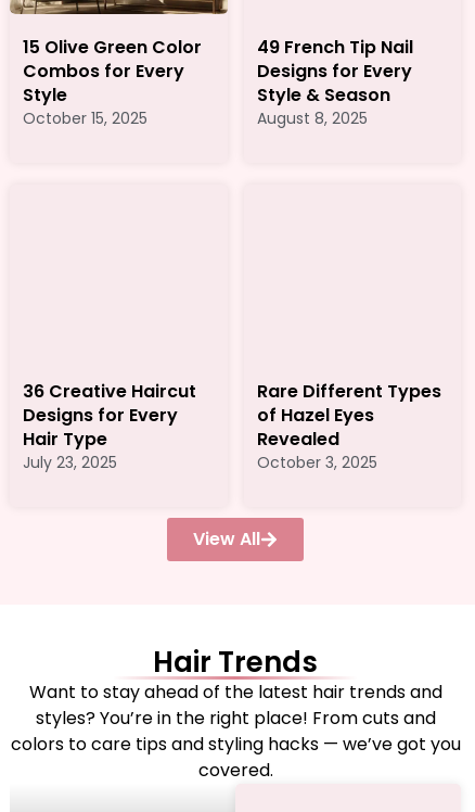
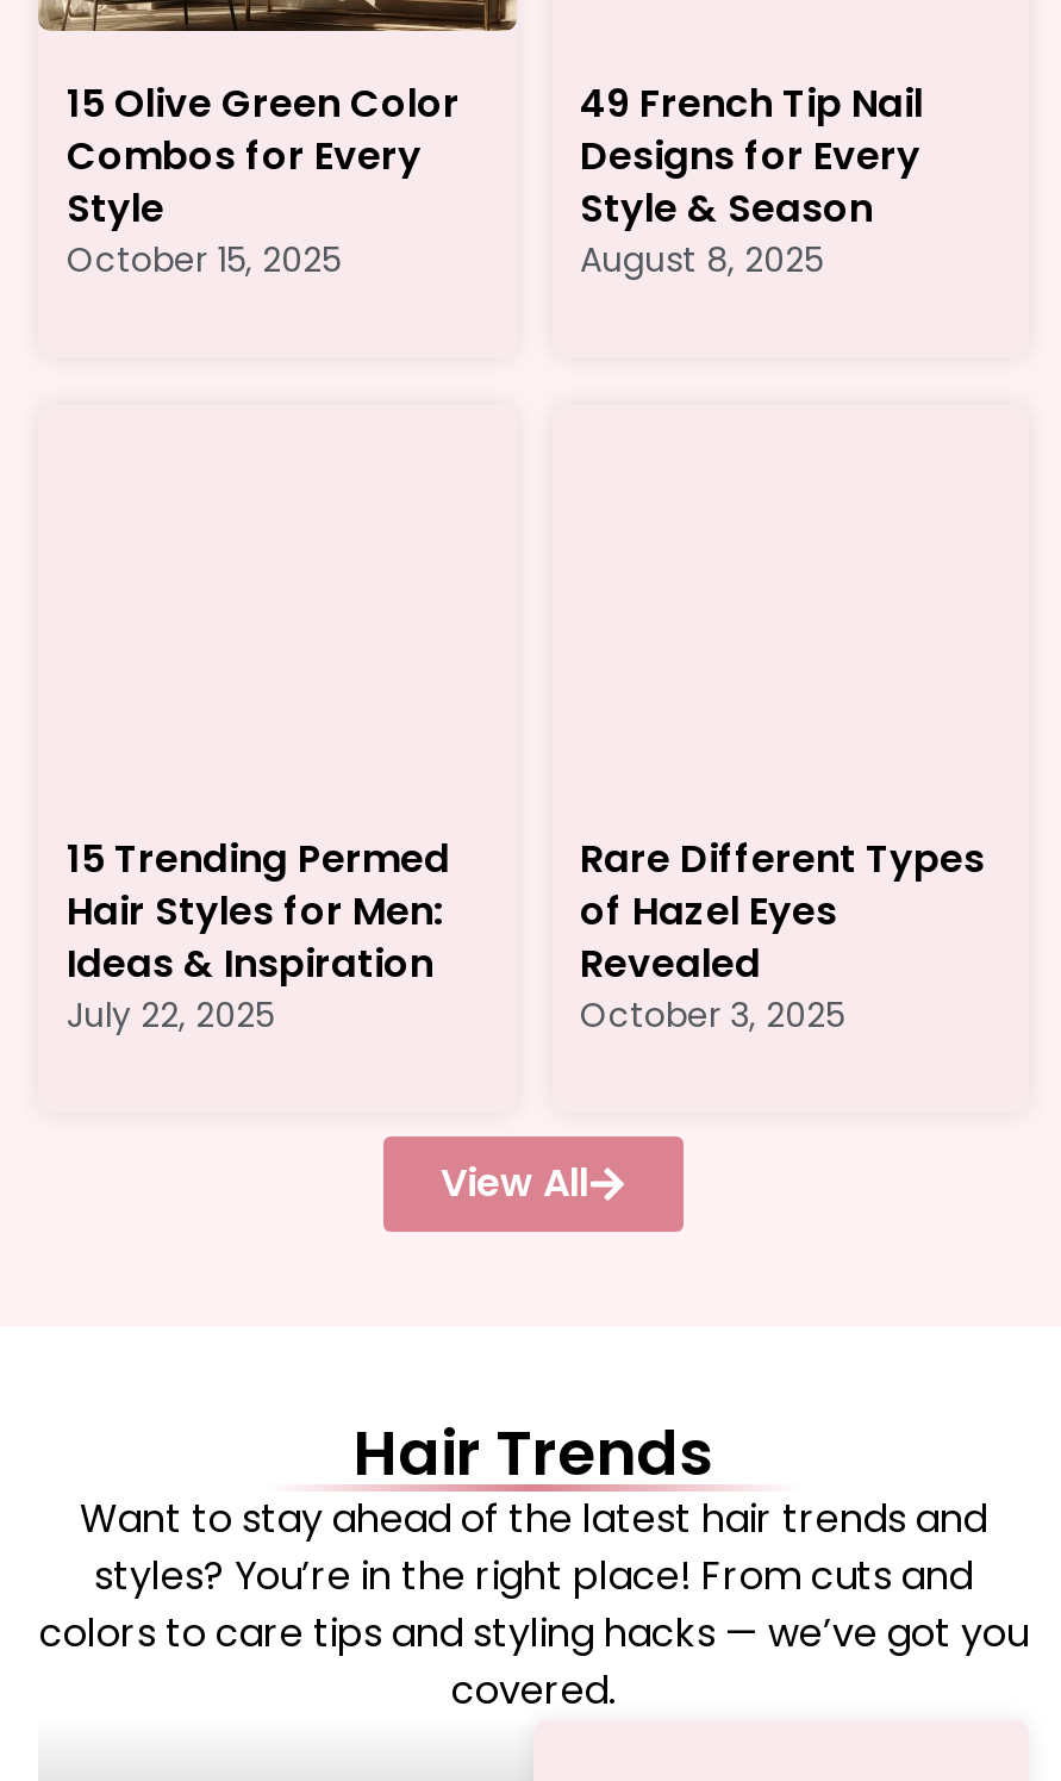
[23,379,196,474] 36 Creative Haircut | Designs for Every | Hair Type | July 23, 2025 -> [67,832,450,1039] 15 Trending Permed | Hair Styles for Men: | Ideas & Inspiration | July 22, 2025

